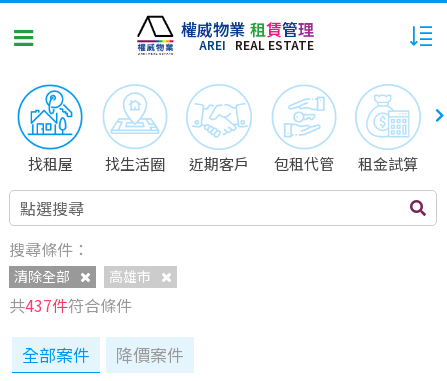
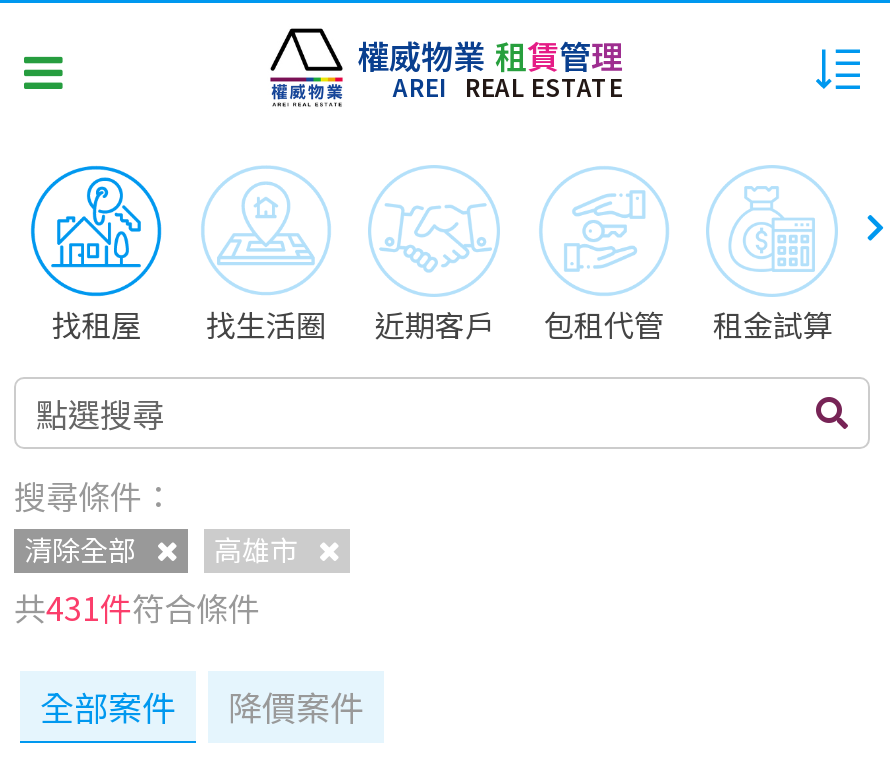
[9,293,132,317] 共437件符合條件 -> [14,583,260,631] 共431件符合條件

